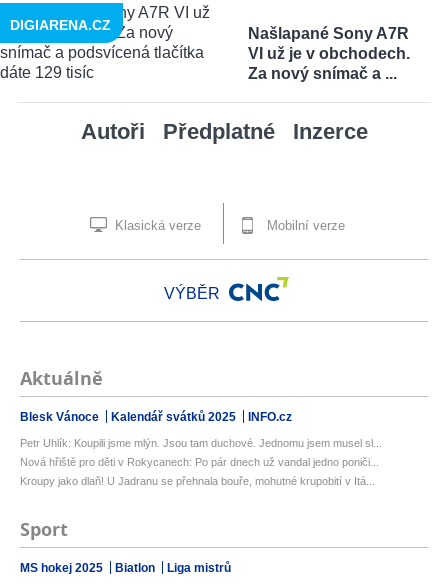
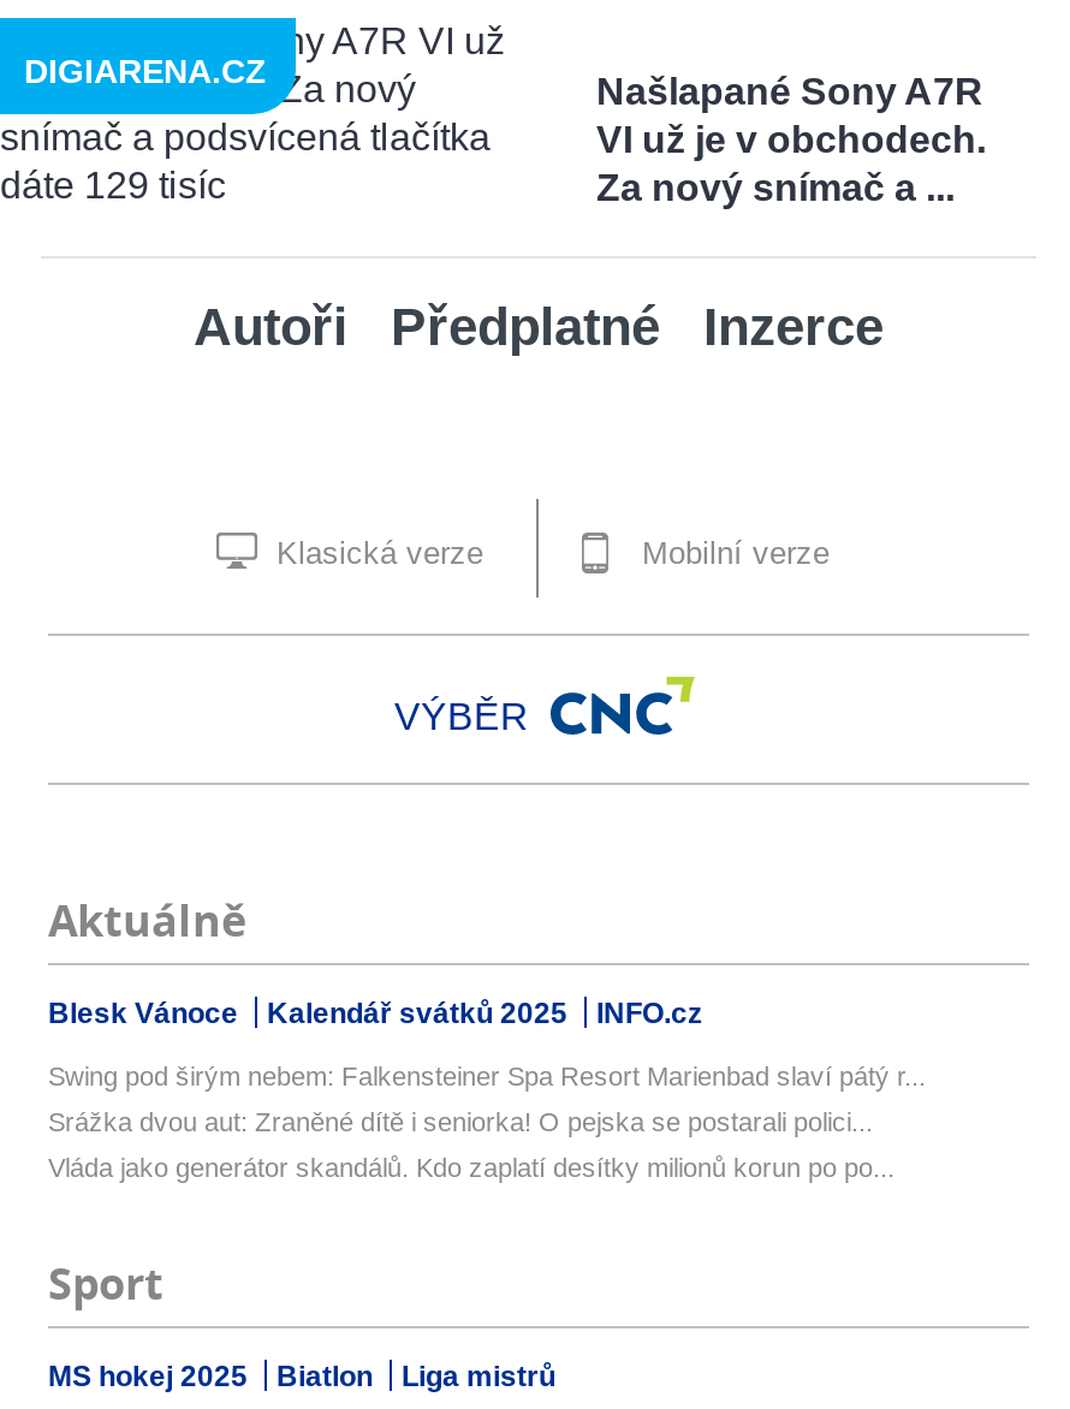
[20,437,382,449] Petr Uhlík: Koupili jsme mlýn. Jsou tam duchové. Jednomu jsem musel sl... -> [48,1062,926,1091] Swing pod širým nebem: Falkensteiner Spa Resort Marienbad slaví pátý r...
[20,456,379,468] Nová hřiště pro děti v Rokycanech: Po pár dnech už vandal jedno poniči... -> [48,1108,873,1137] Srážka dvou aut: Zraněné dítě i seniorka! O pejska se postarali polici...
[20,475,375,487] Kroupy jako dlaň! U Jadranu se přehnala bouře, mohutné krupobití v Itá... -> [48,1153,894,1182] Vláda jako generátor skandálů. Kdo zaplatí desítky milionů korun po po...

